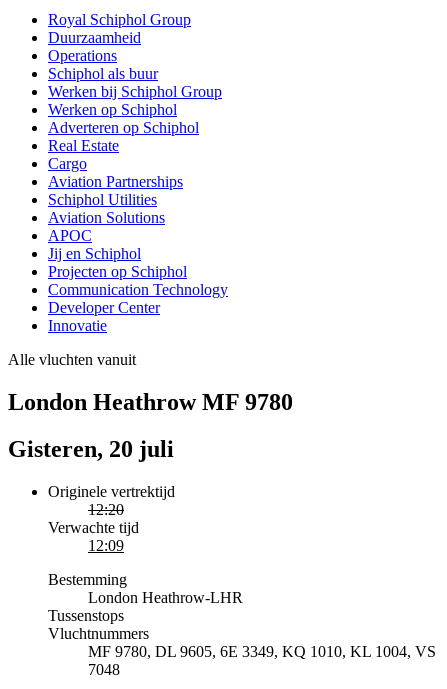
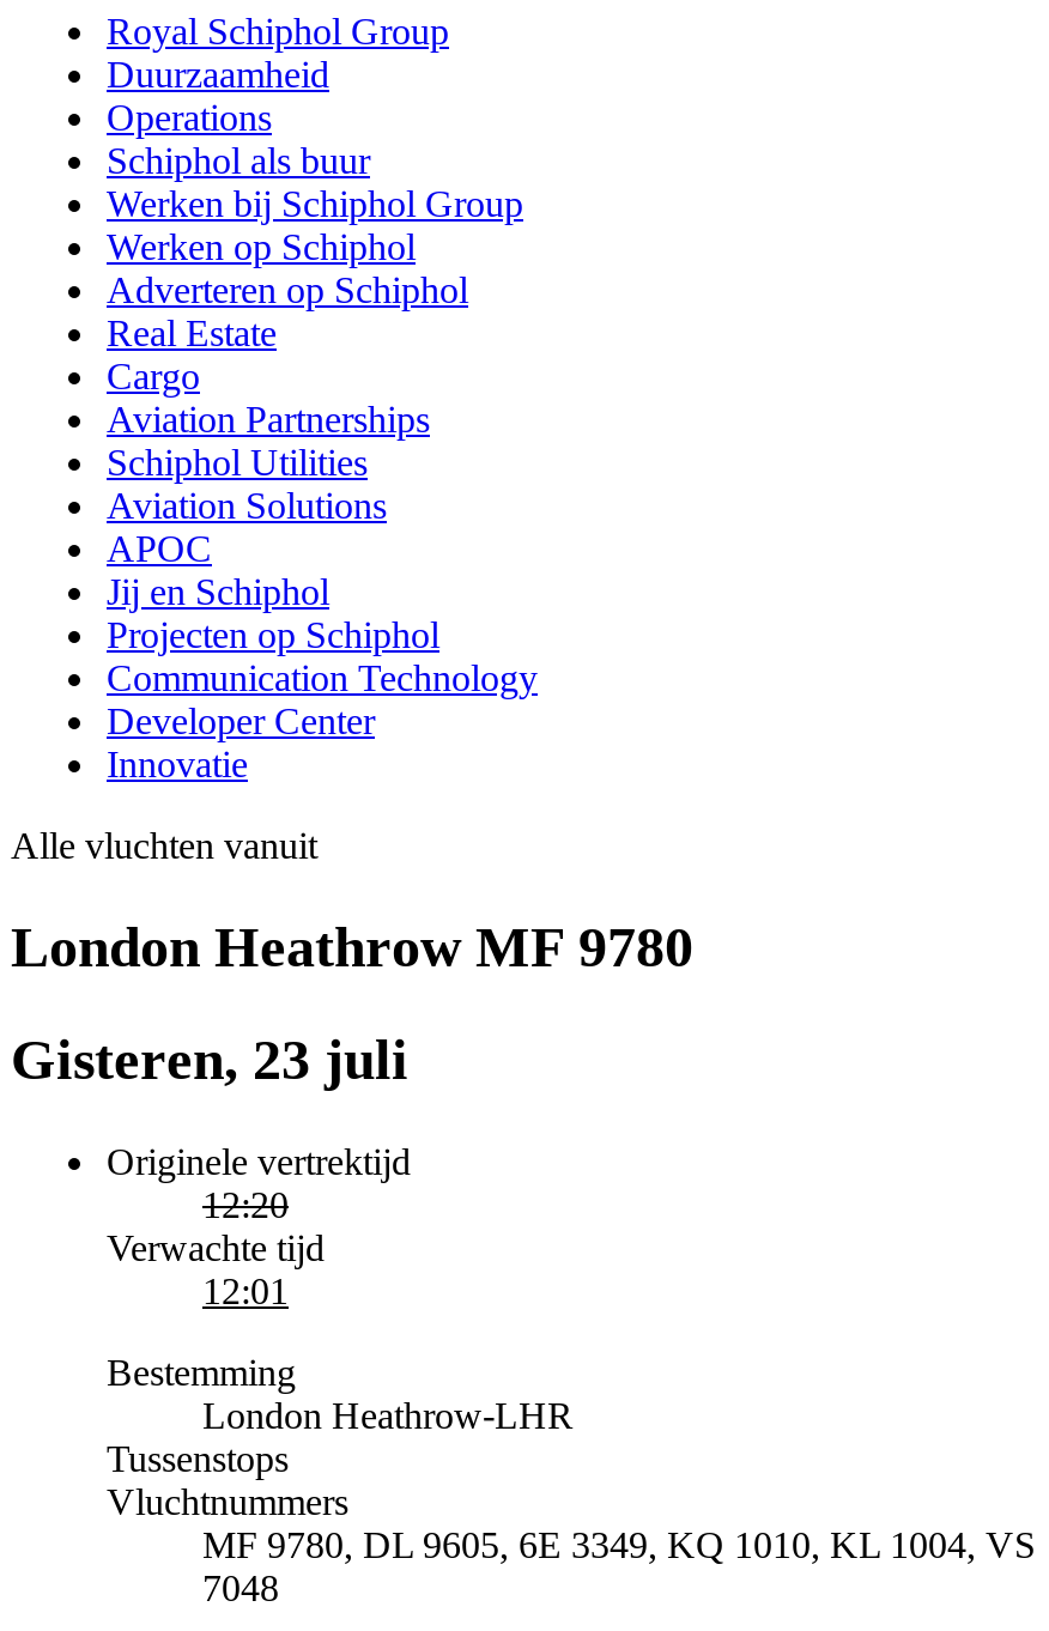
[8,436,174,462] Gisteren, 20 juli -> [11,1028,408,1090] Gisteren, 23 juli
[88,537,124,554] 12:09 -> [202,1270,289,1311] 12:01

